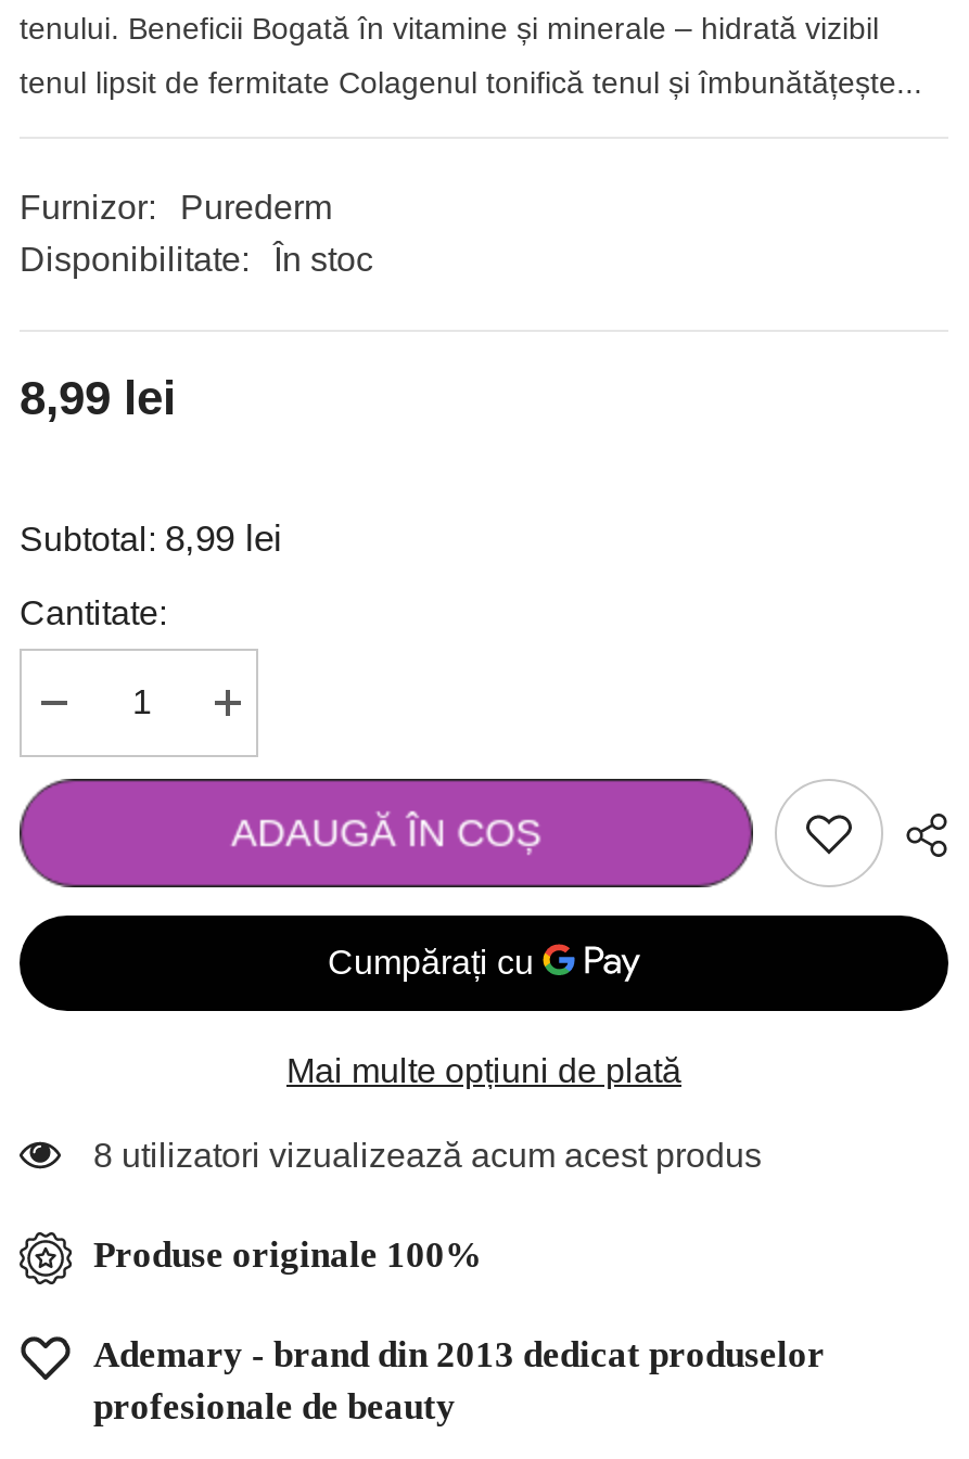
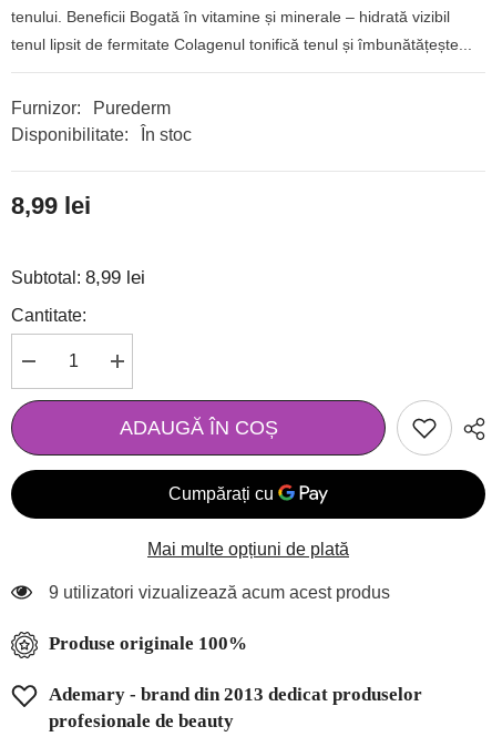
[93,1137,762,1174] 8 utilizatori vizualizează acum acest produs -> [49,583,390,602] 9 utilizatori vizualizează acum acest produs

